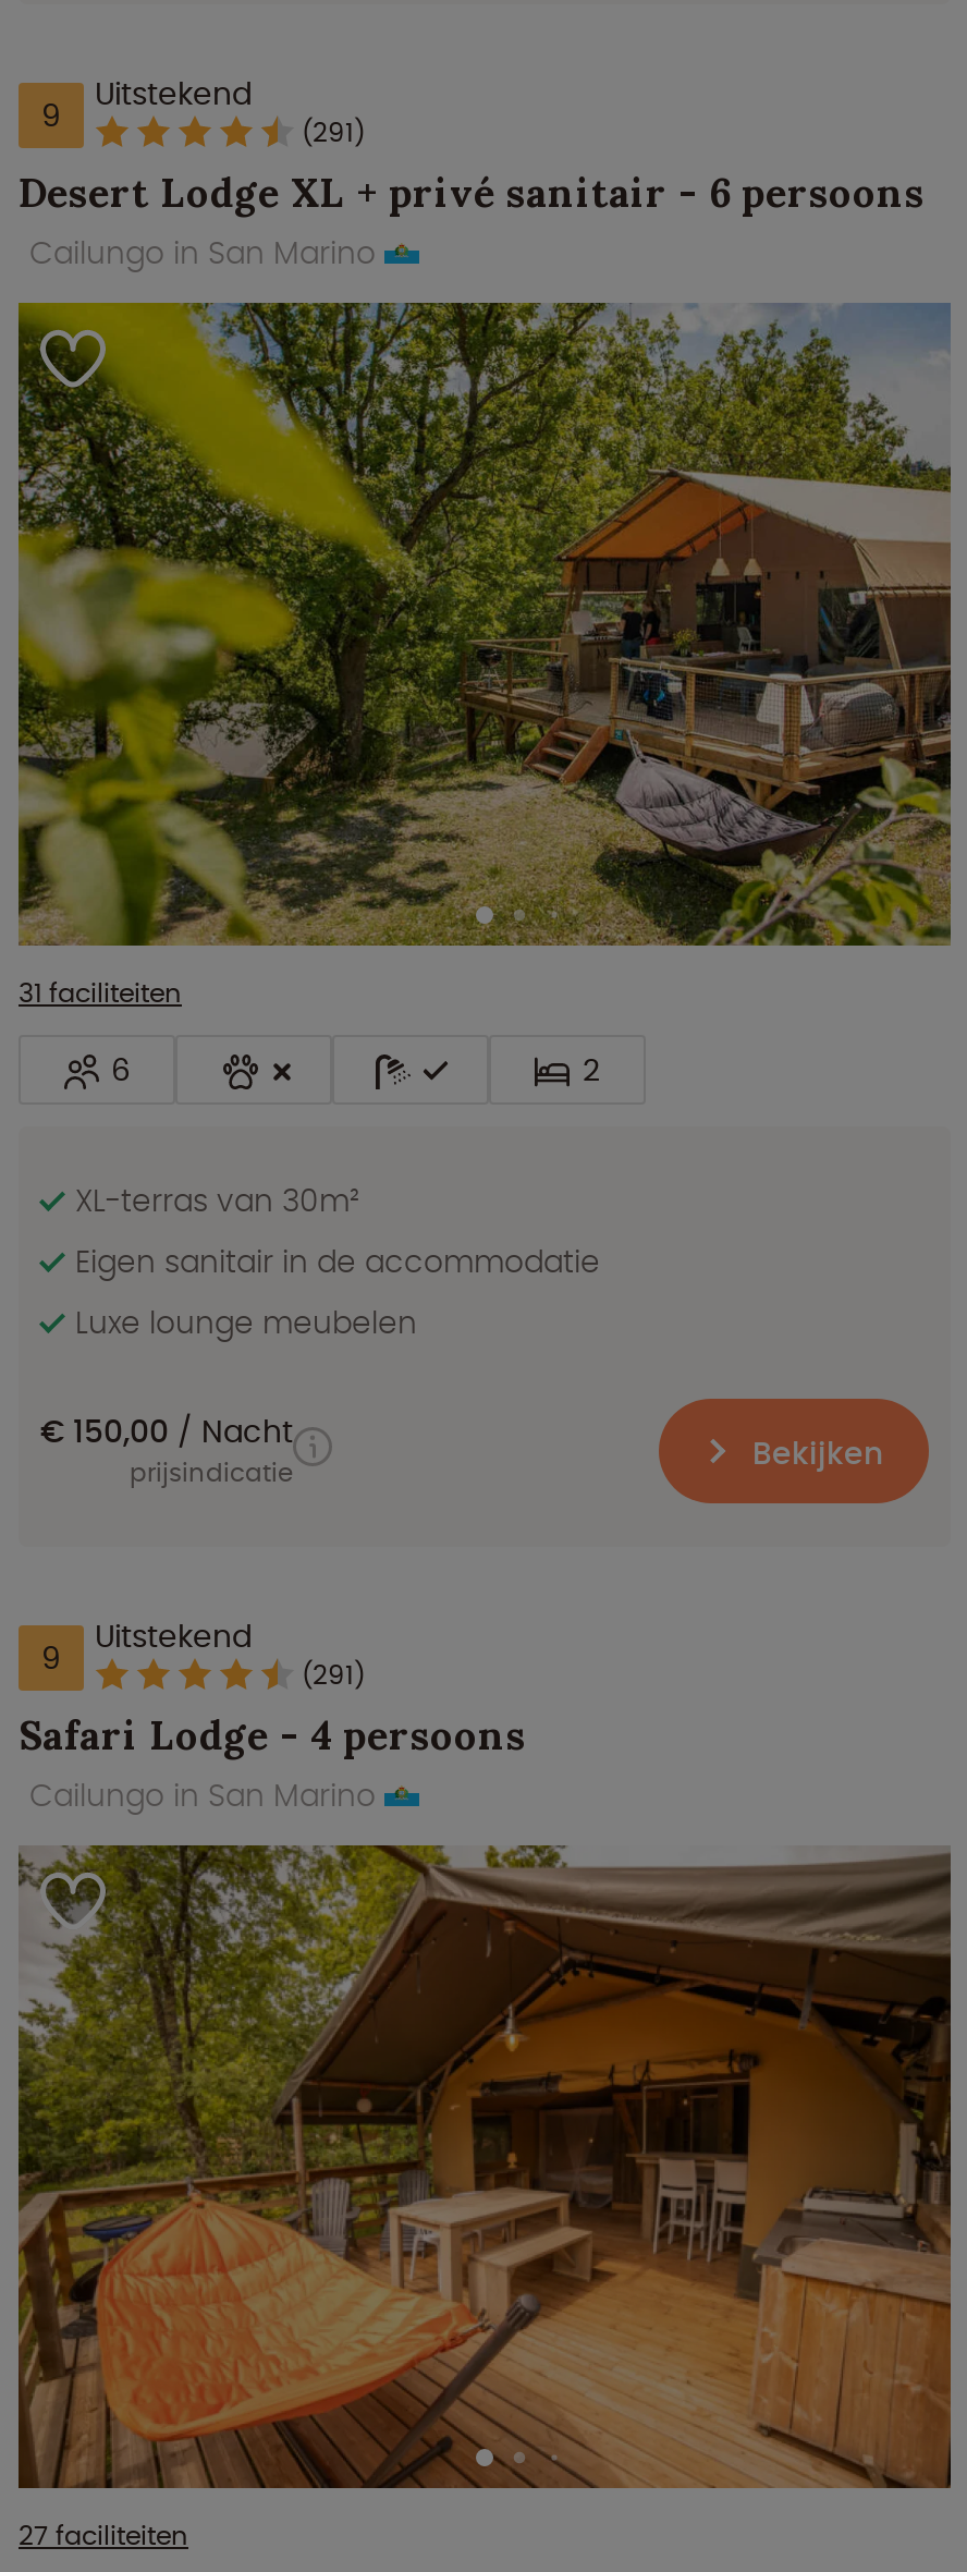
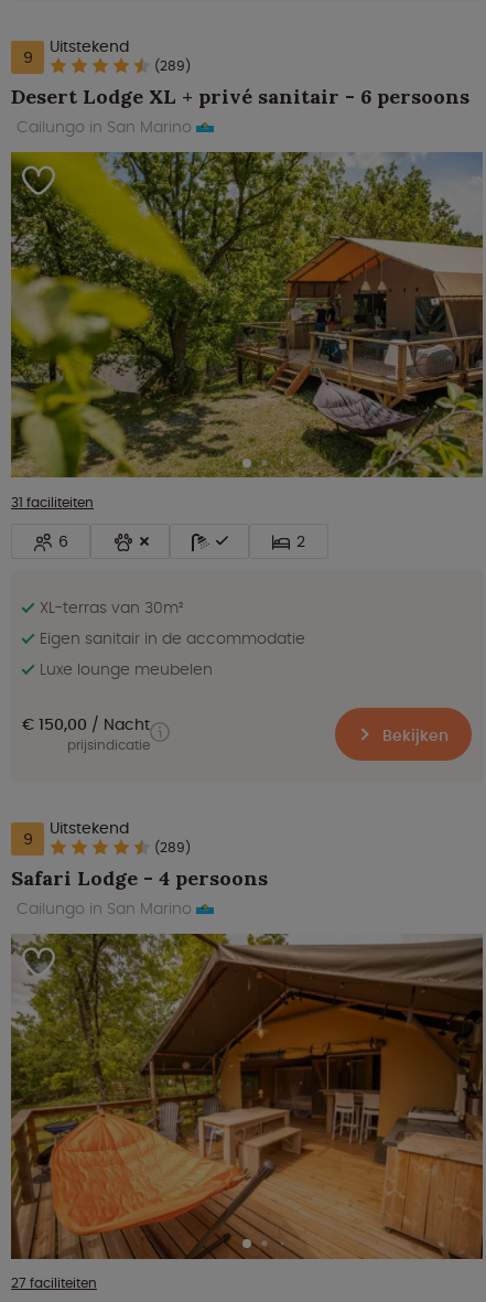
[302,112,365,149] (291) -> [154,57,191,76] (289)
[302,1655,365,1692] (291) -> [154,838,191,856] (289)

